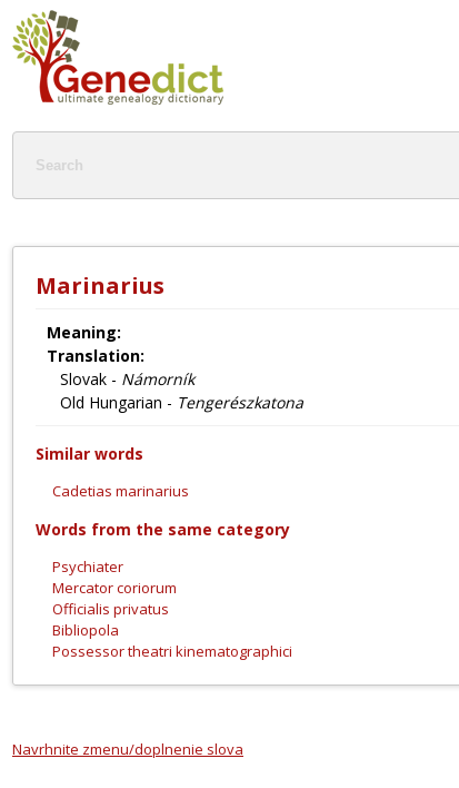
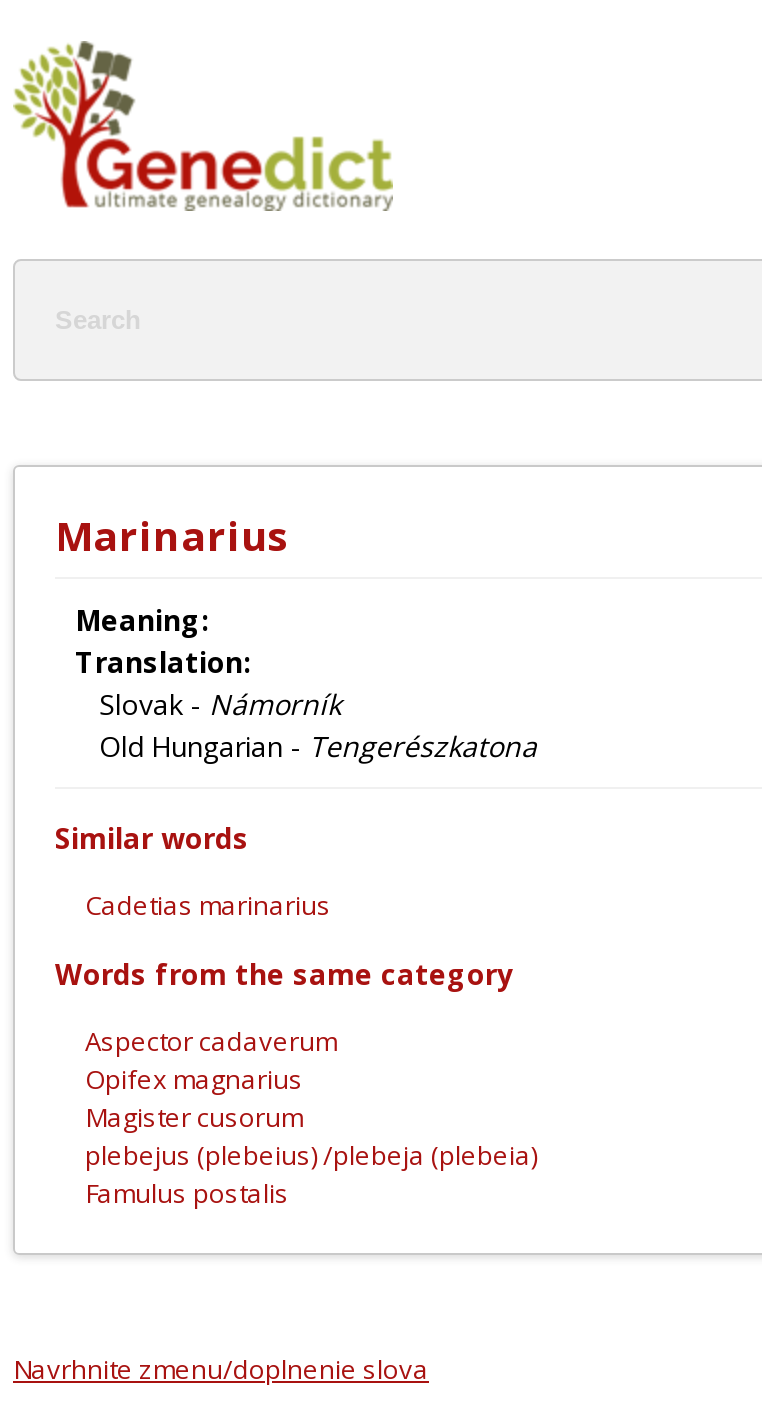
[52,556,292,661] Psychiater | Mercator coriorum | Officialis privatus | Bibliopola | Possessor theatri kinematographici -> [85,1023,537,1211] Aspector cadaverum | Opifex magnarius | Magister cusorum | plebejus (plebeius) /plebeja (plebeia) | Famulus postalis

